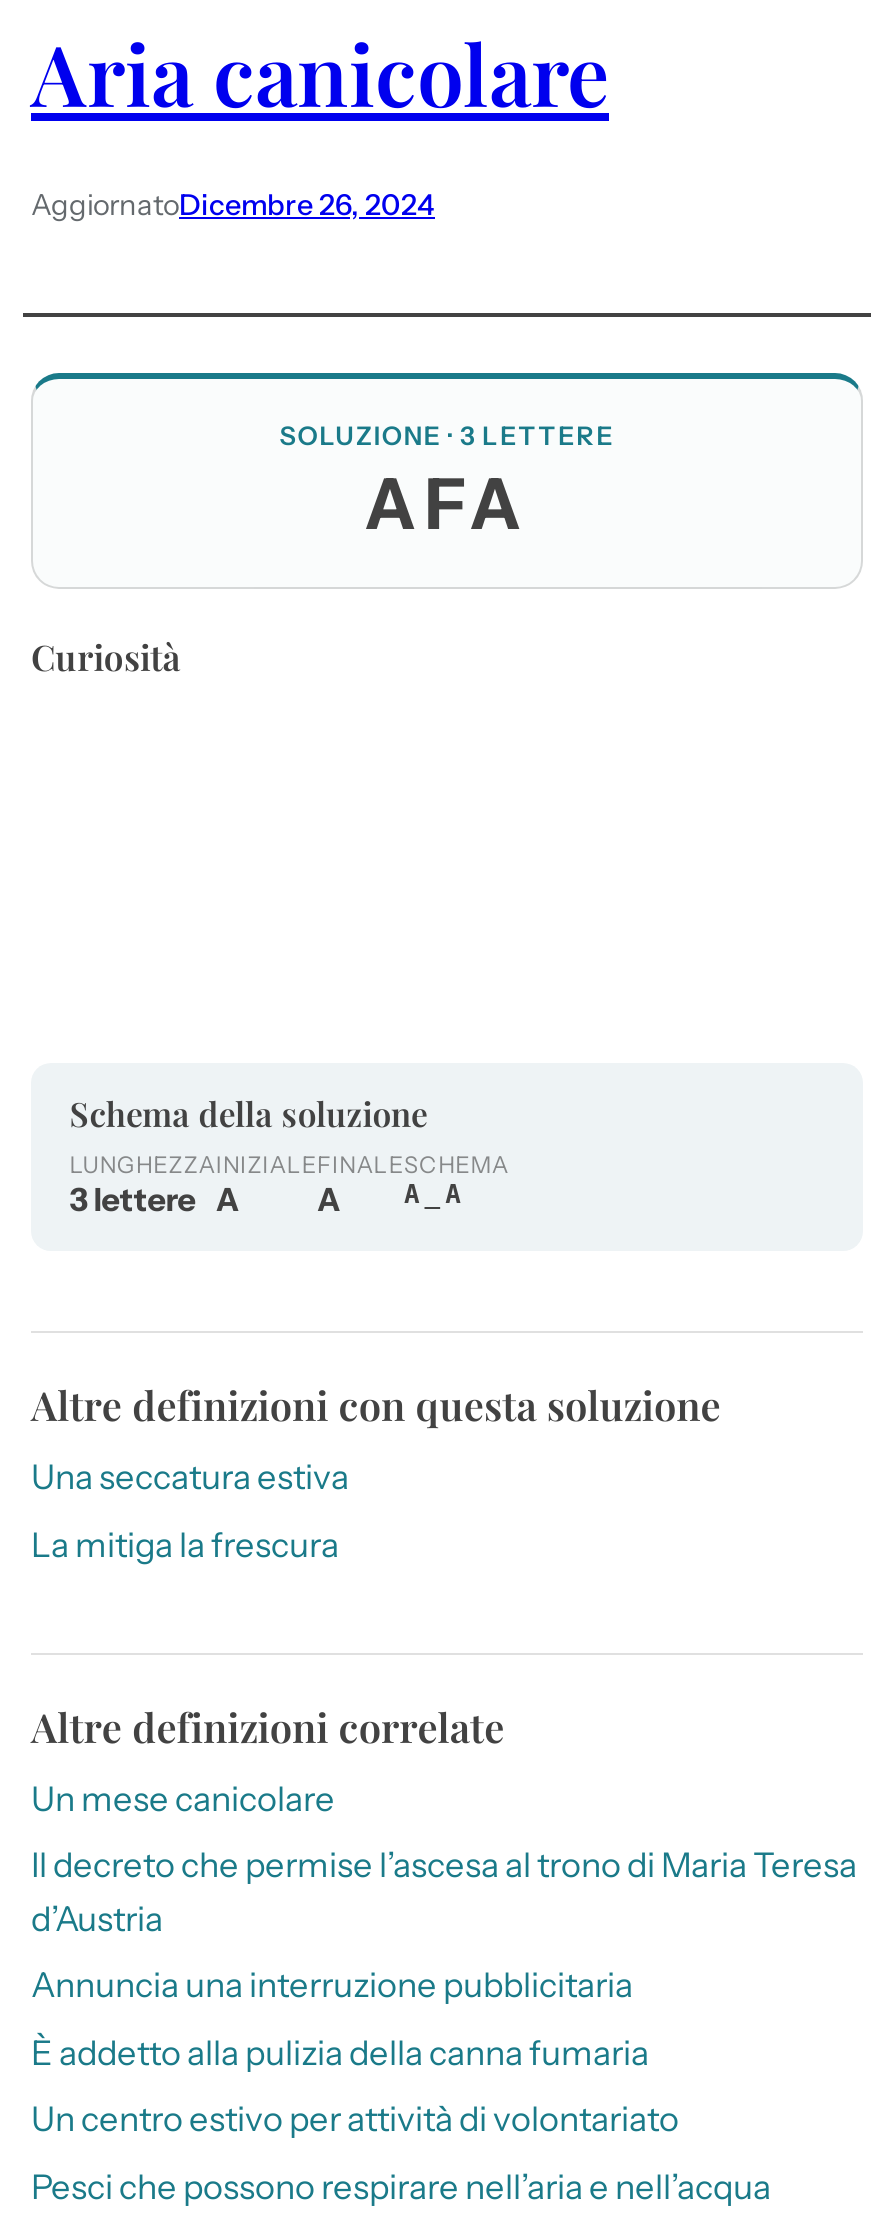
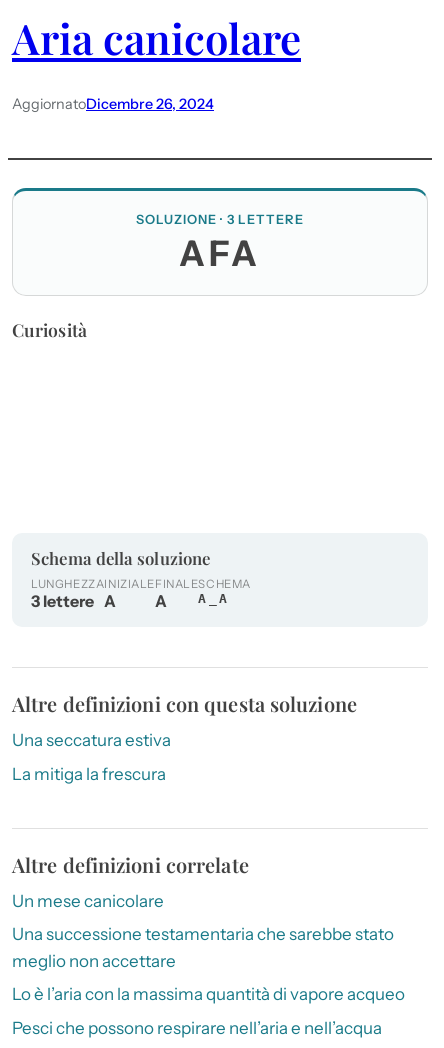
[31,1845,857,2139] Il decreto che permise l’ascesa al trono di Maria Teresa | d’Austria | Annuncia una interruzione pubblicitaria | È addetto alla pulizia della canna fumaria | Un centro estivo per attività di volontariato -> [12,924,405,1004] Una successione testamentaria che sarebbe stato | meglio non accettare | Lo è l’aria con la massima quantità di vapore acqueo

